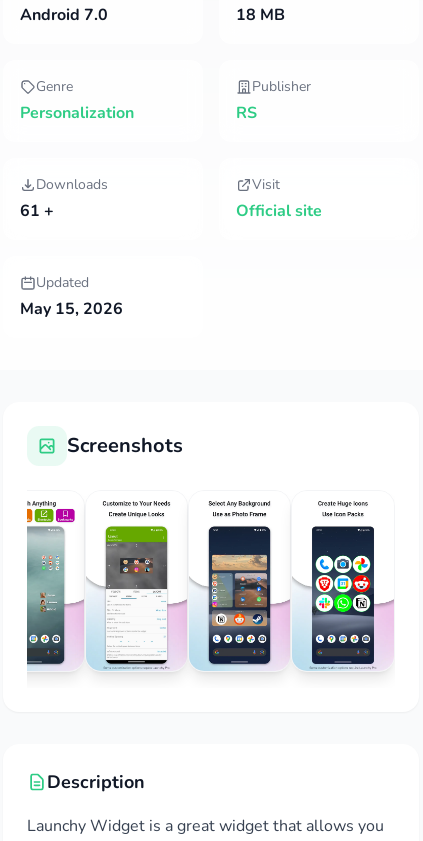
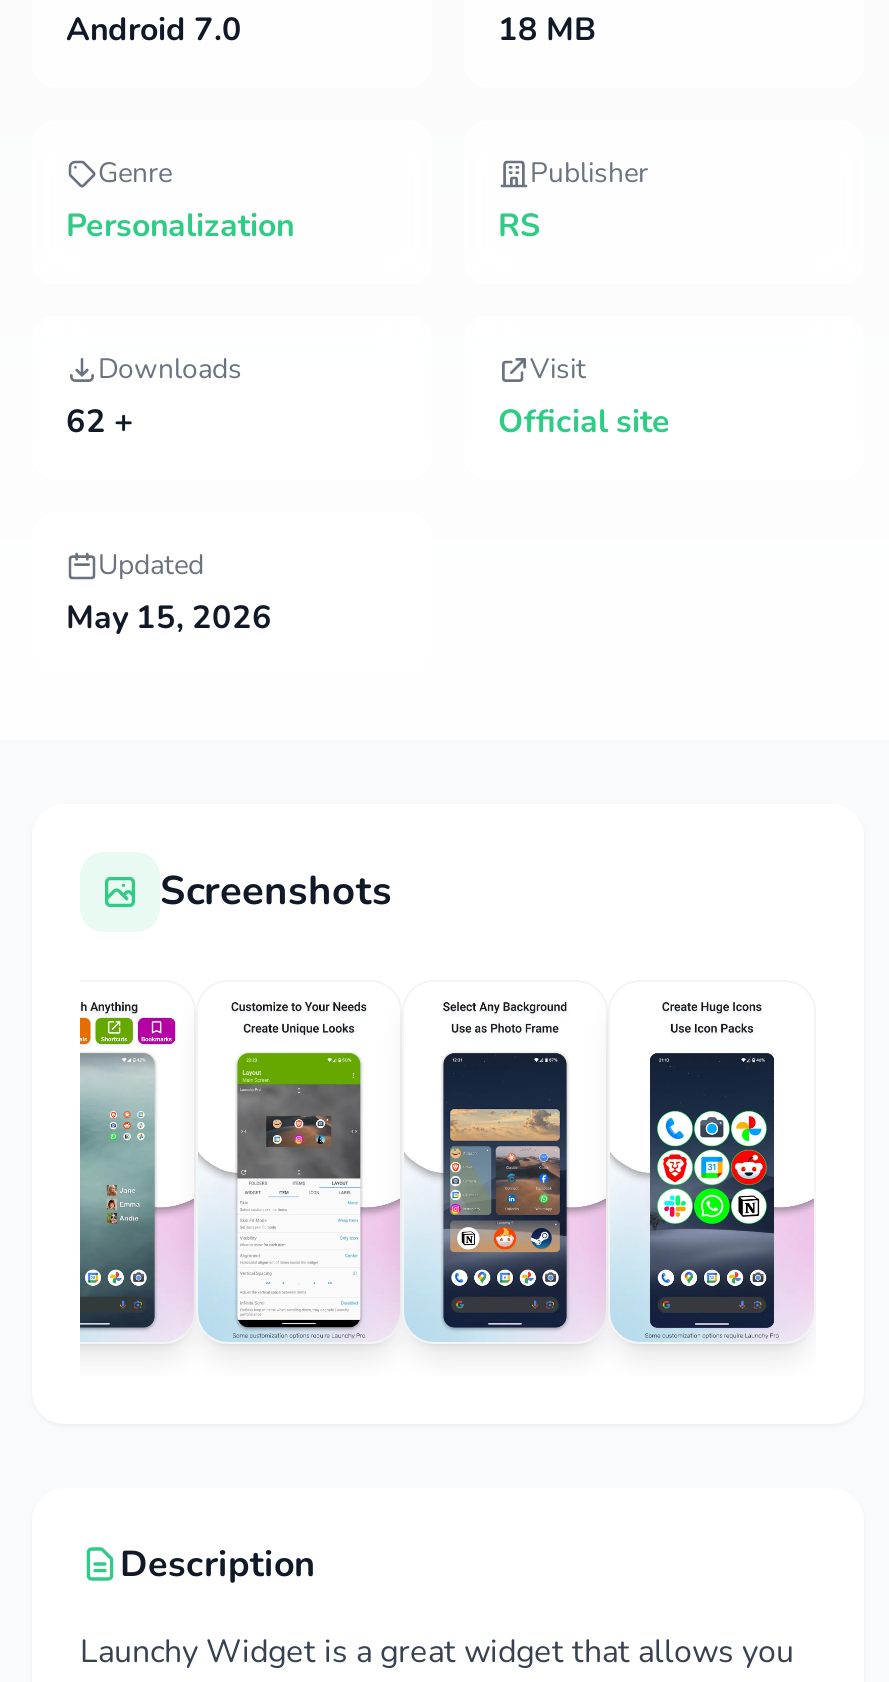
[20,200,54,222] 61 + -> [66,400,134,444] 62 +

